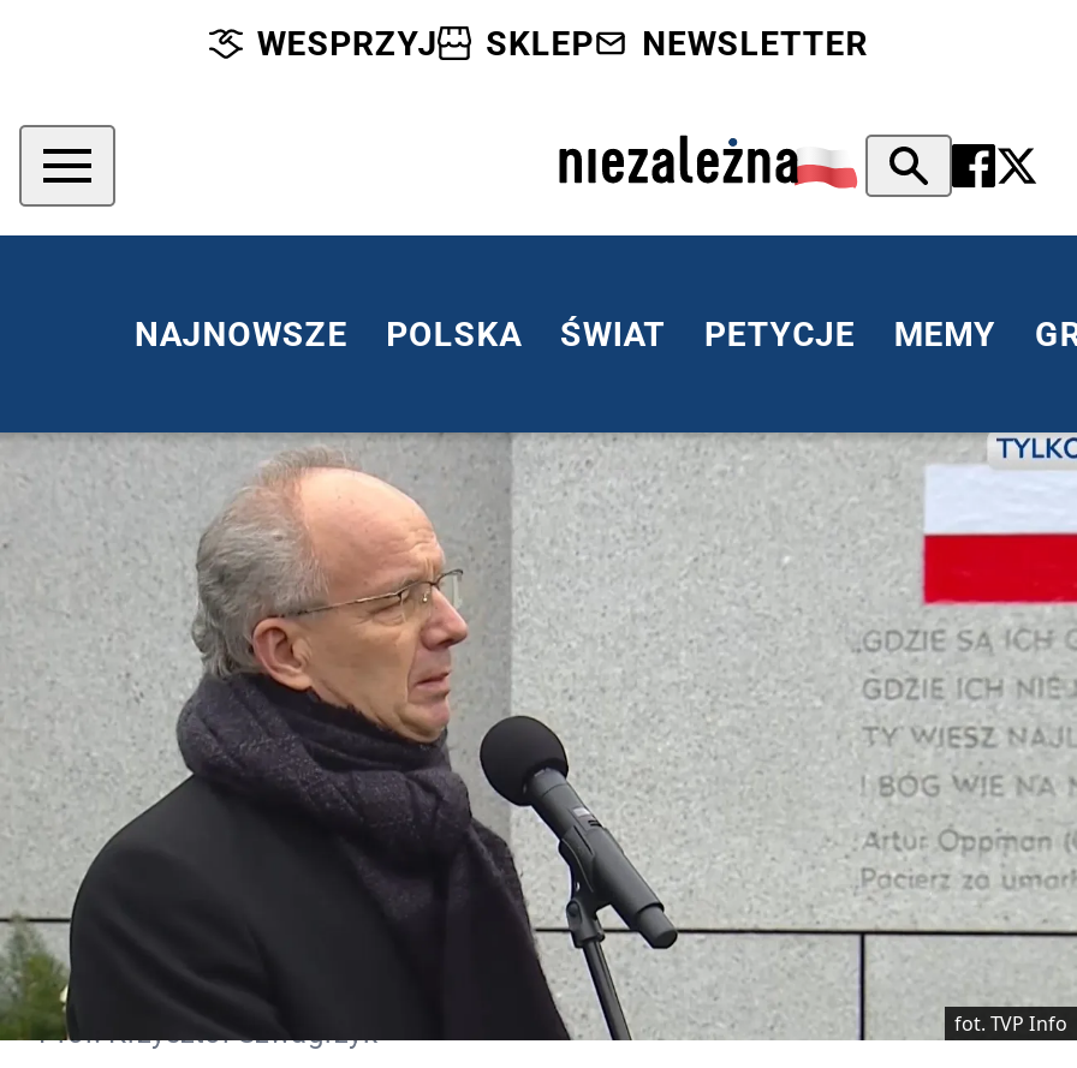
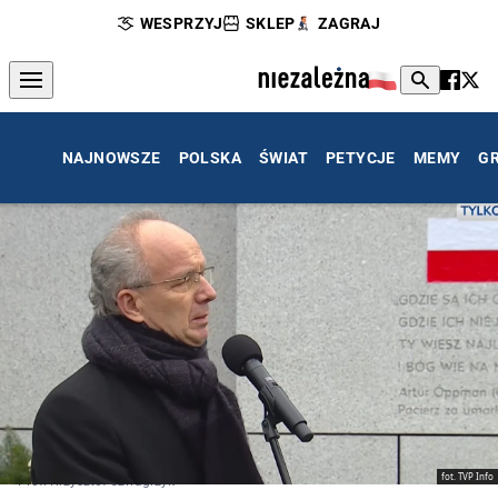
[642,24,868,62] NEWSLETTER -> [318,14,381,32] ZAGRAJ

